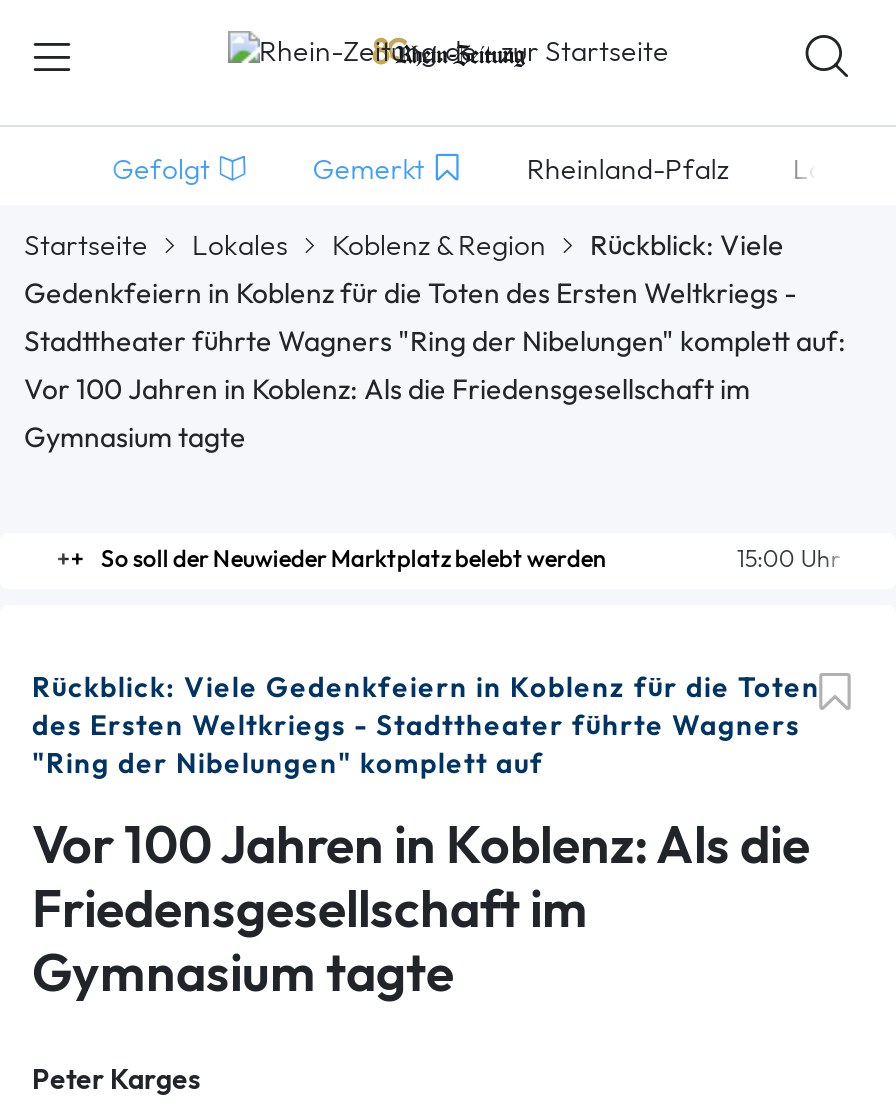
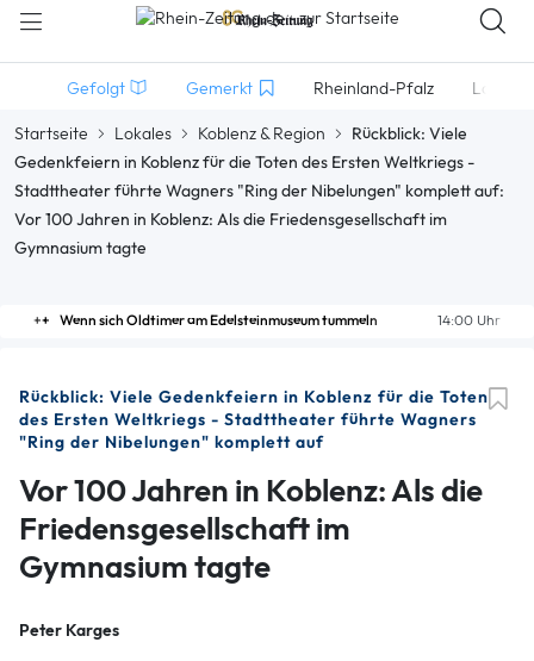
[100,543,840,575] 15:00 Uhr | So soll der Neuwieder Marktplatz belebt werden -> [60,311,501,330] 14:00 Uhr | Wenn sich Oldtimer am Edelsteinmuseum tummeln

